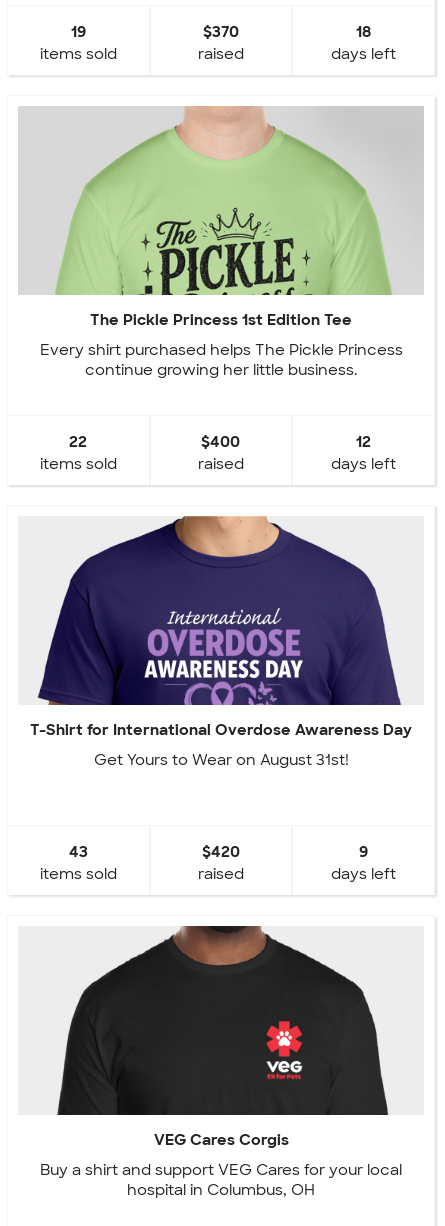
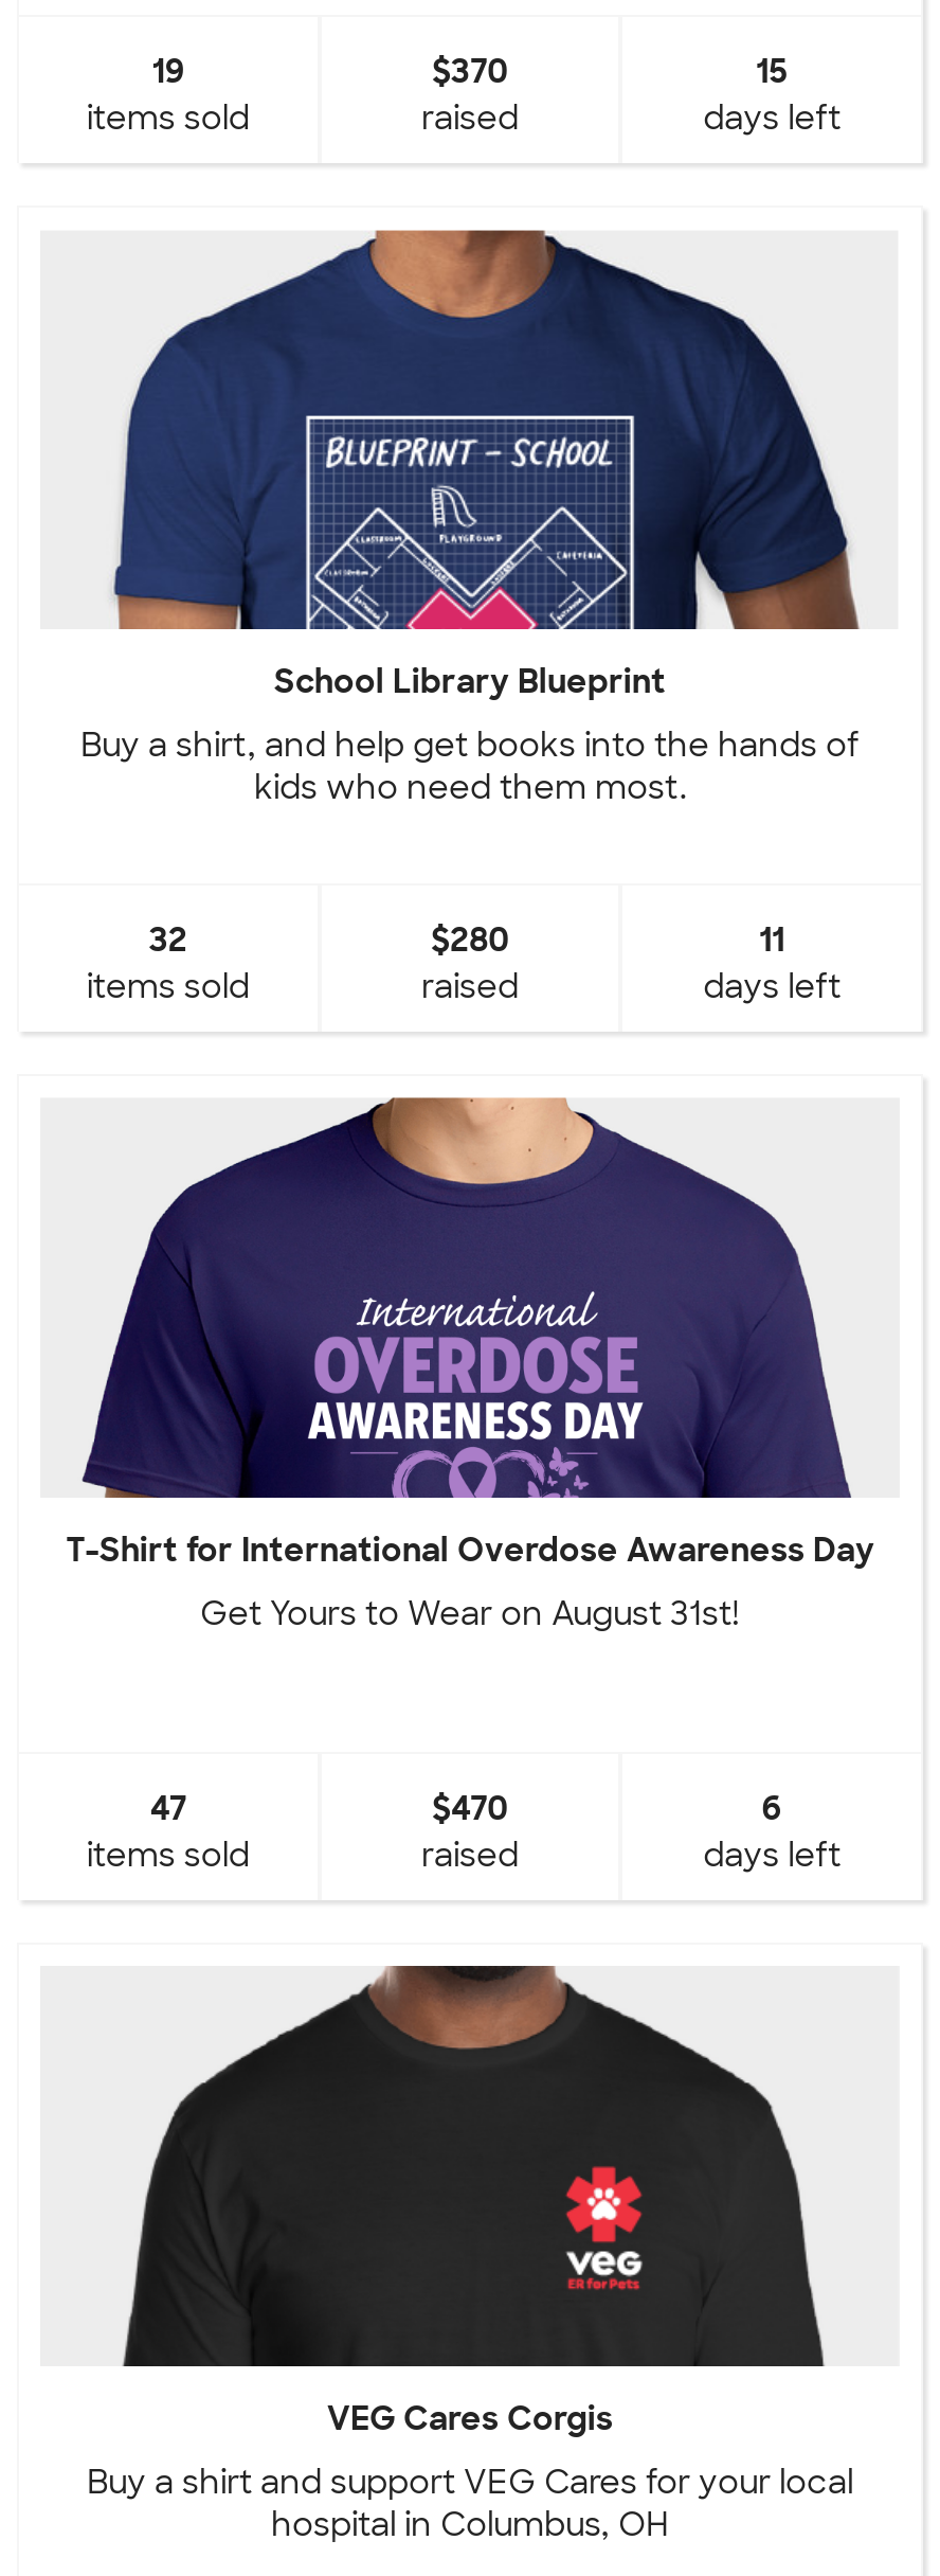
[356,22,371,42] 18 -> [756,50,788,92] 15
[53,106,423,330] [image] | The Pickle Princess 1st Edition Tee -> [112,229,896,702] [image] | School Library Blueprint
[39,340,402,380] Every shirt purchased helps The Pickle Princess | continue growing her little business. -> [80,723,860,808] Buy a shirt, and help get books into the hands of | kids who need them most.
[69,432,87,452] 22 -> [149,918,187,960] 32
[201,432,240,452] $400 -> [431,918,509,960] $280
[356,432,371,452] 12 -> [759,918,785,960] 11
[69,842,88,862] 43 -> [150,1787,186,1829] 47
[202,842,240,862] $420 -> [432,1787,508,1829] $470
[359,842,368,862] 9 -> [761,1787,782,1829] 6

